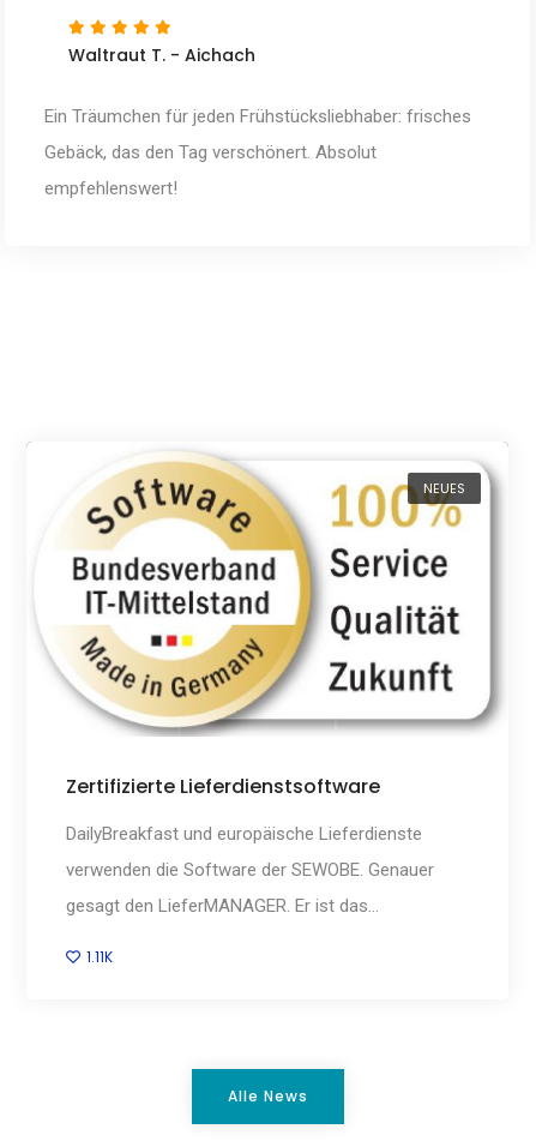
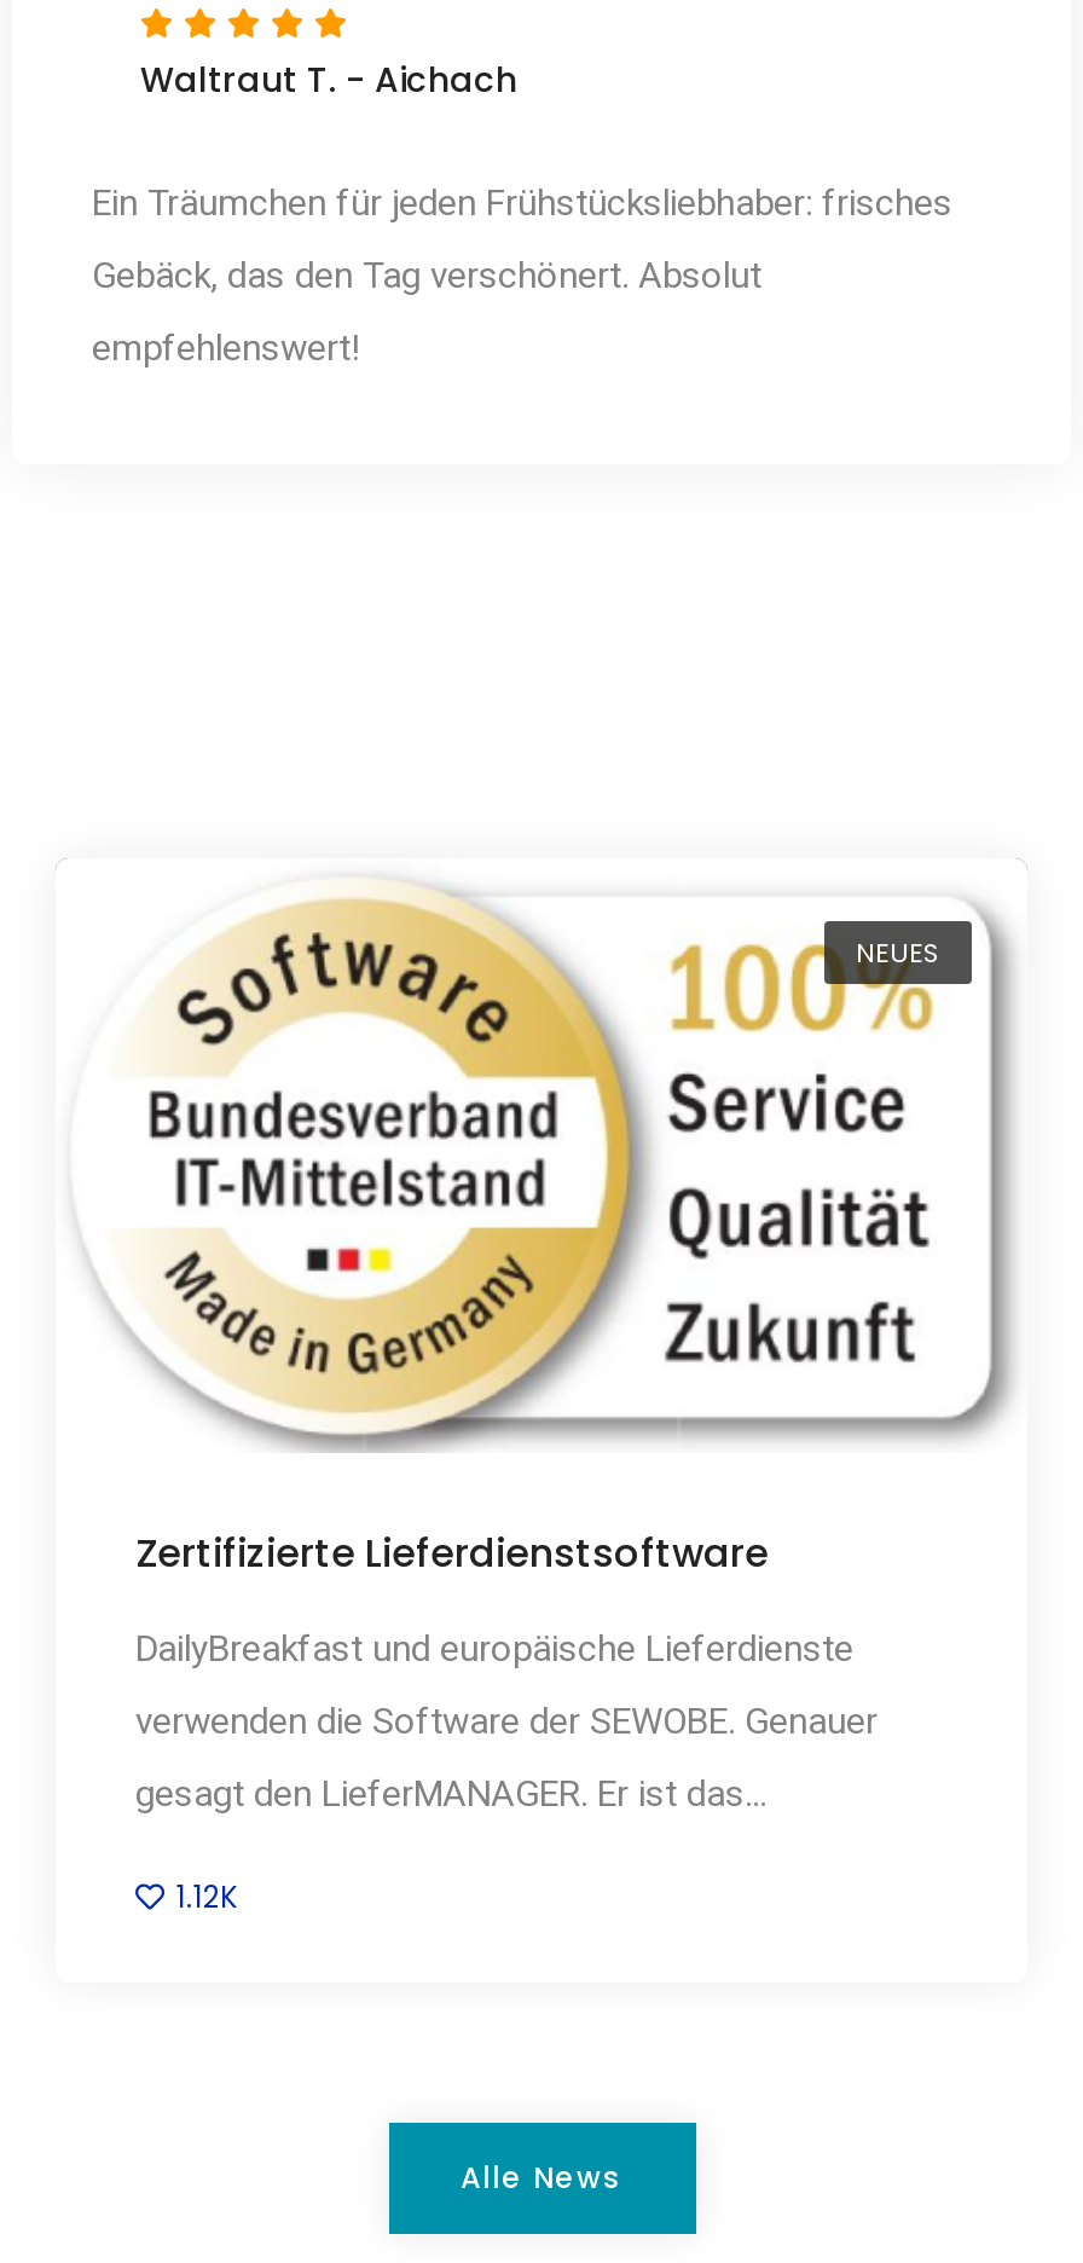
[86,946,113,966] 1.11K -> [176,1875,237,1916] 1.12K

